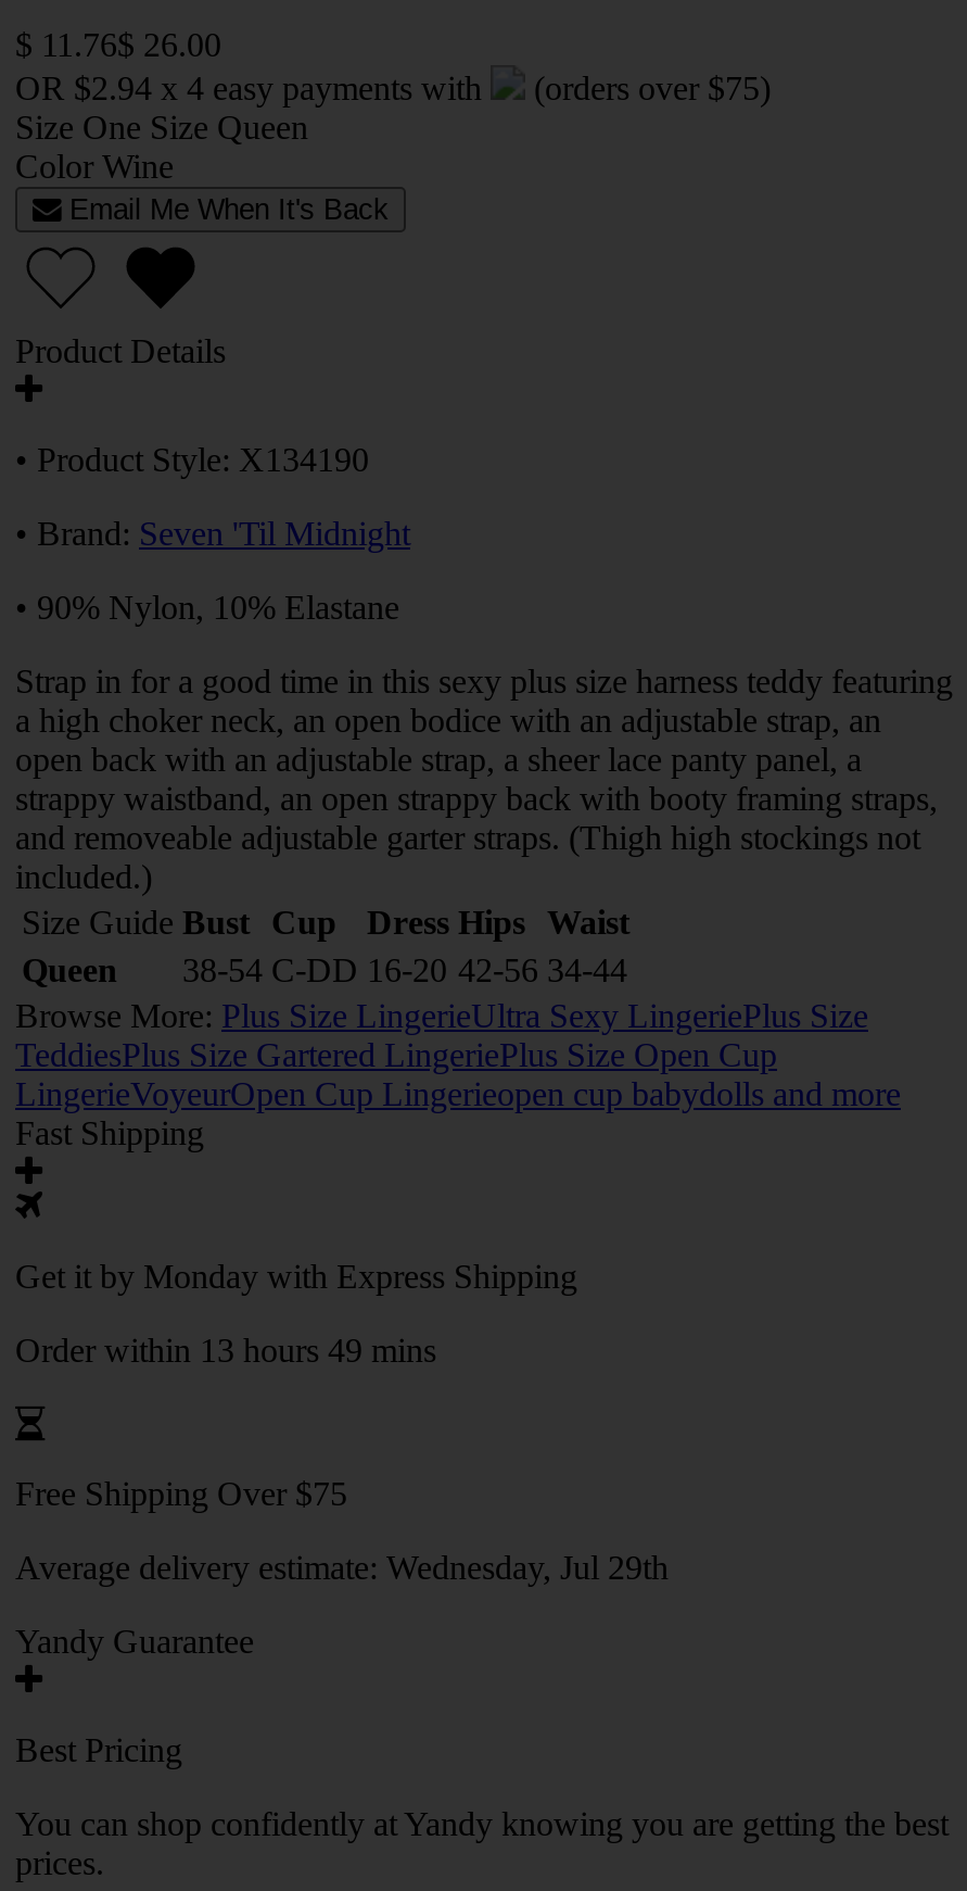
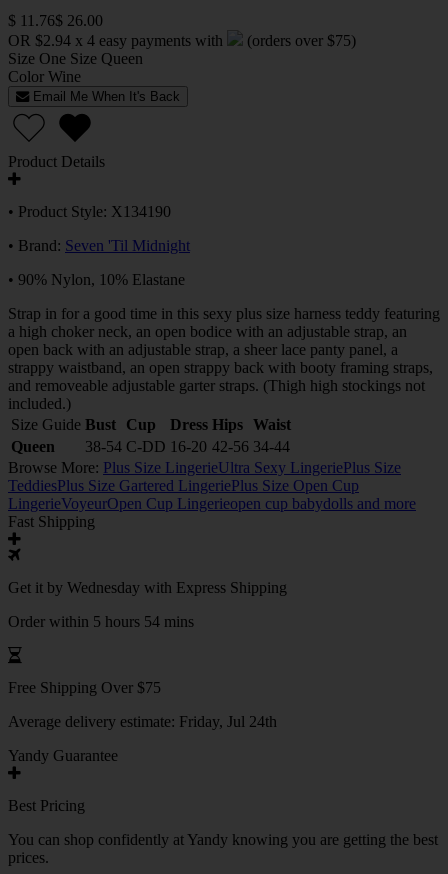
[15,1258,577,1294] Get it by Monday with Express Shipping -> [8,579,287,596] Get it by Wednesday with Express Shipping
[15,1331,436,1368] Order within 13 hours 49 mins -> [8,613,194,630] Order within 5 hours 54 mins
[15,1549,669,1586] Average delivery estimate: Wednesday, Jul 29th -> [8,713,277,730] Average delivery estimate: Friday, Jul 24th

